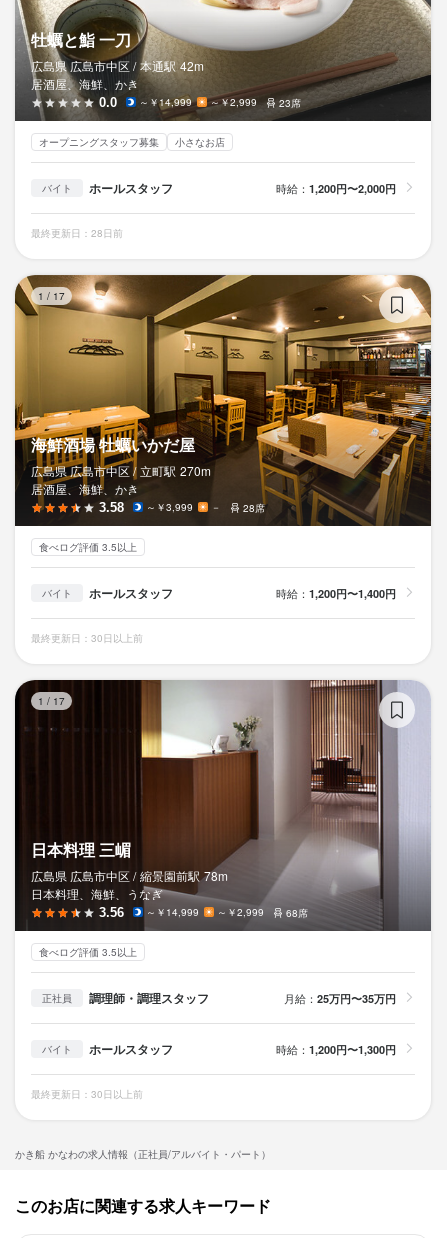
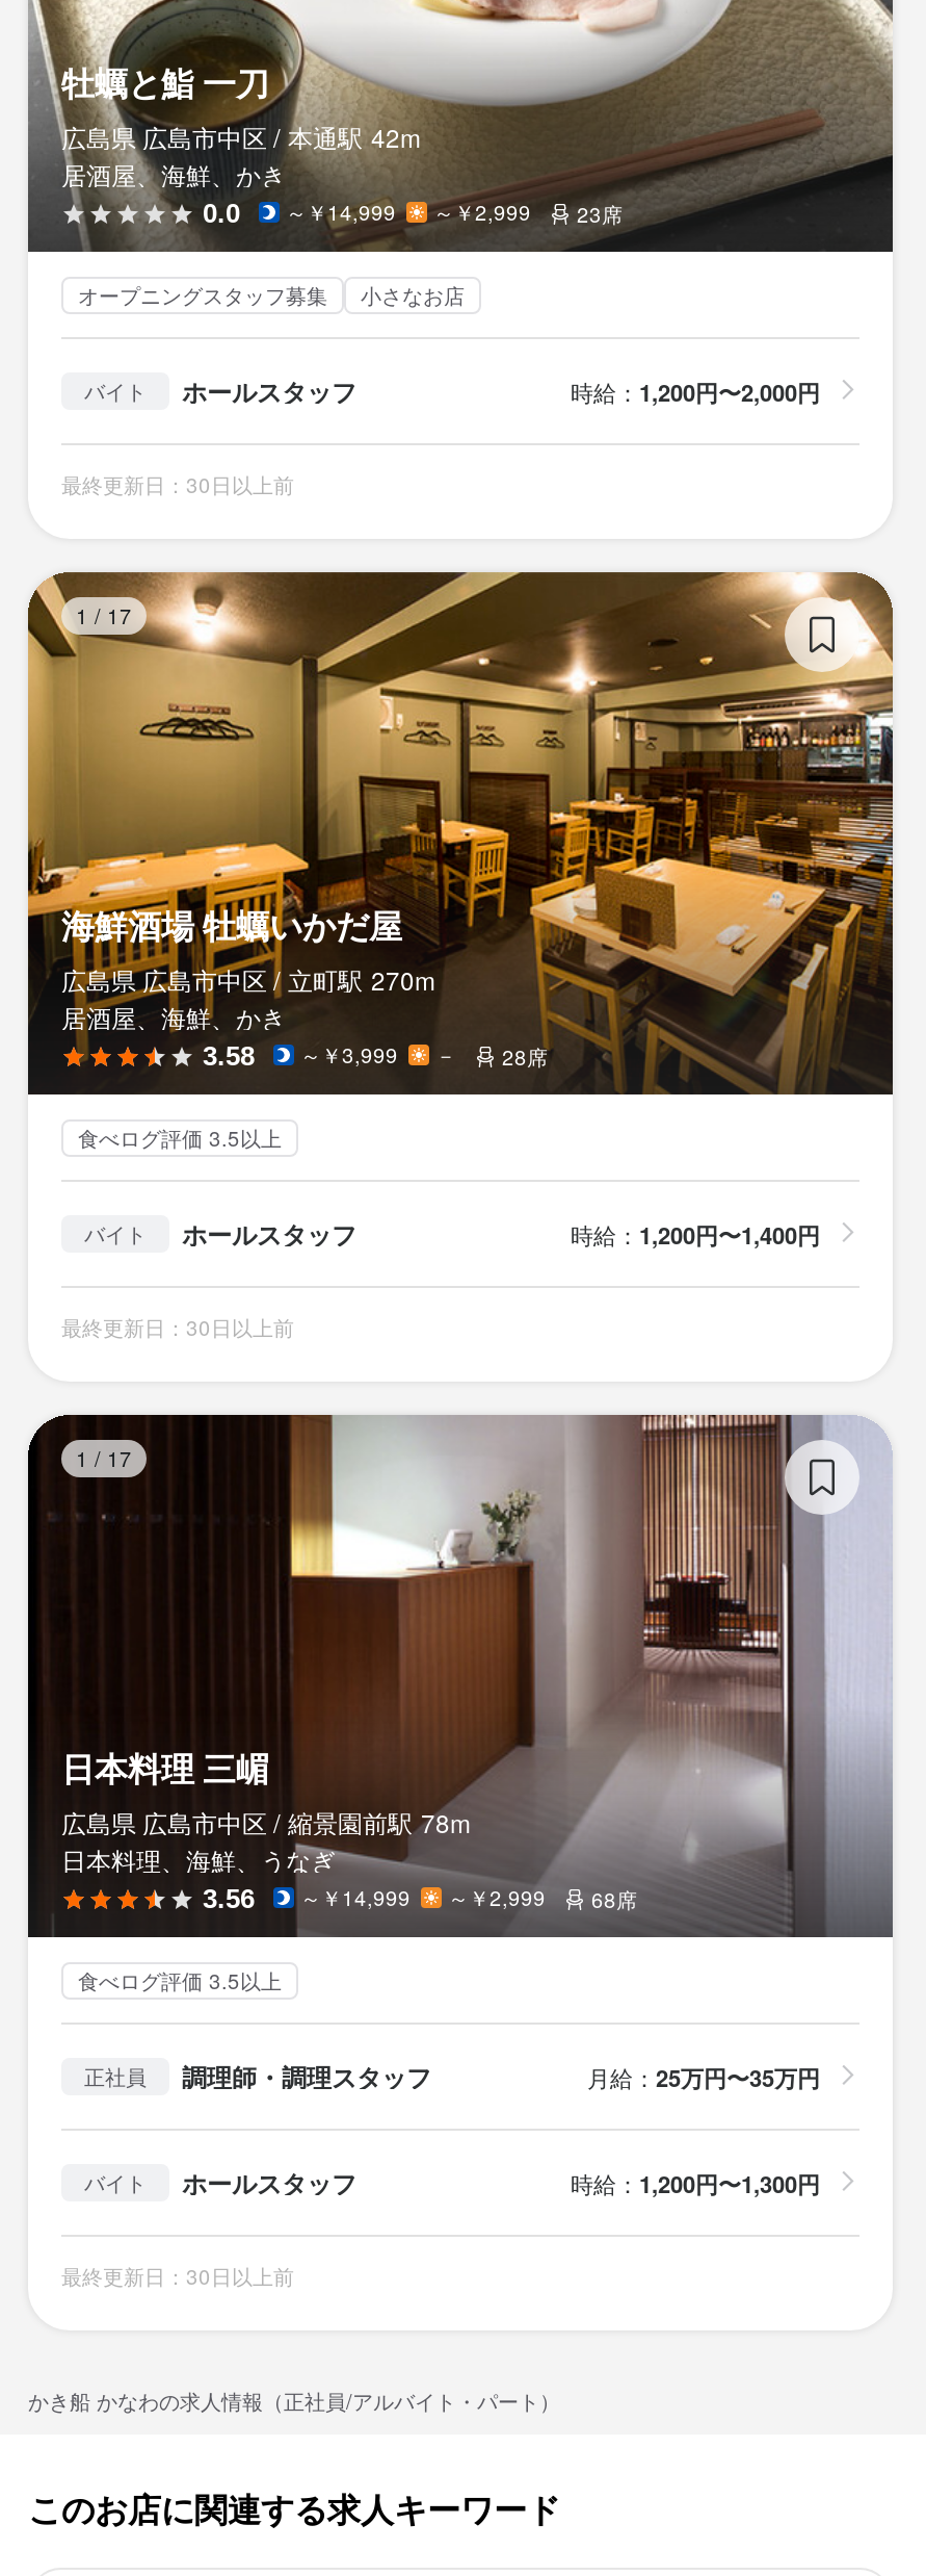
[31,226,123,240] 最終更新日：28日前 -> [61,471,294,500] 最終更新日：30日以上前

